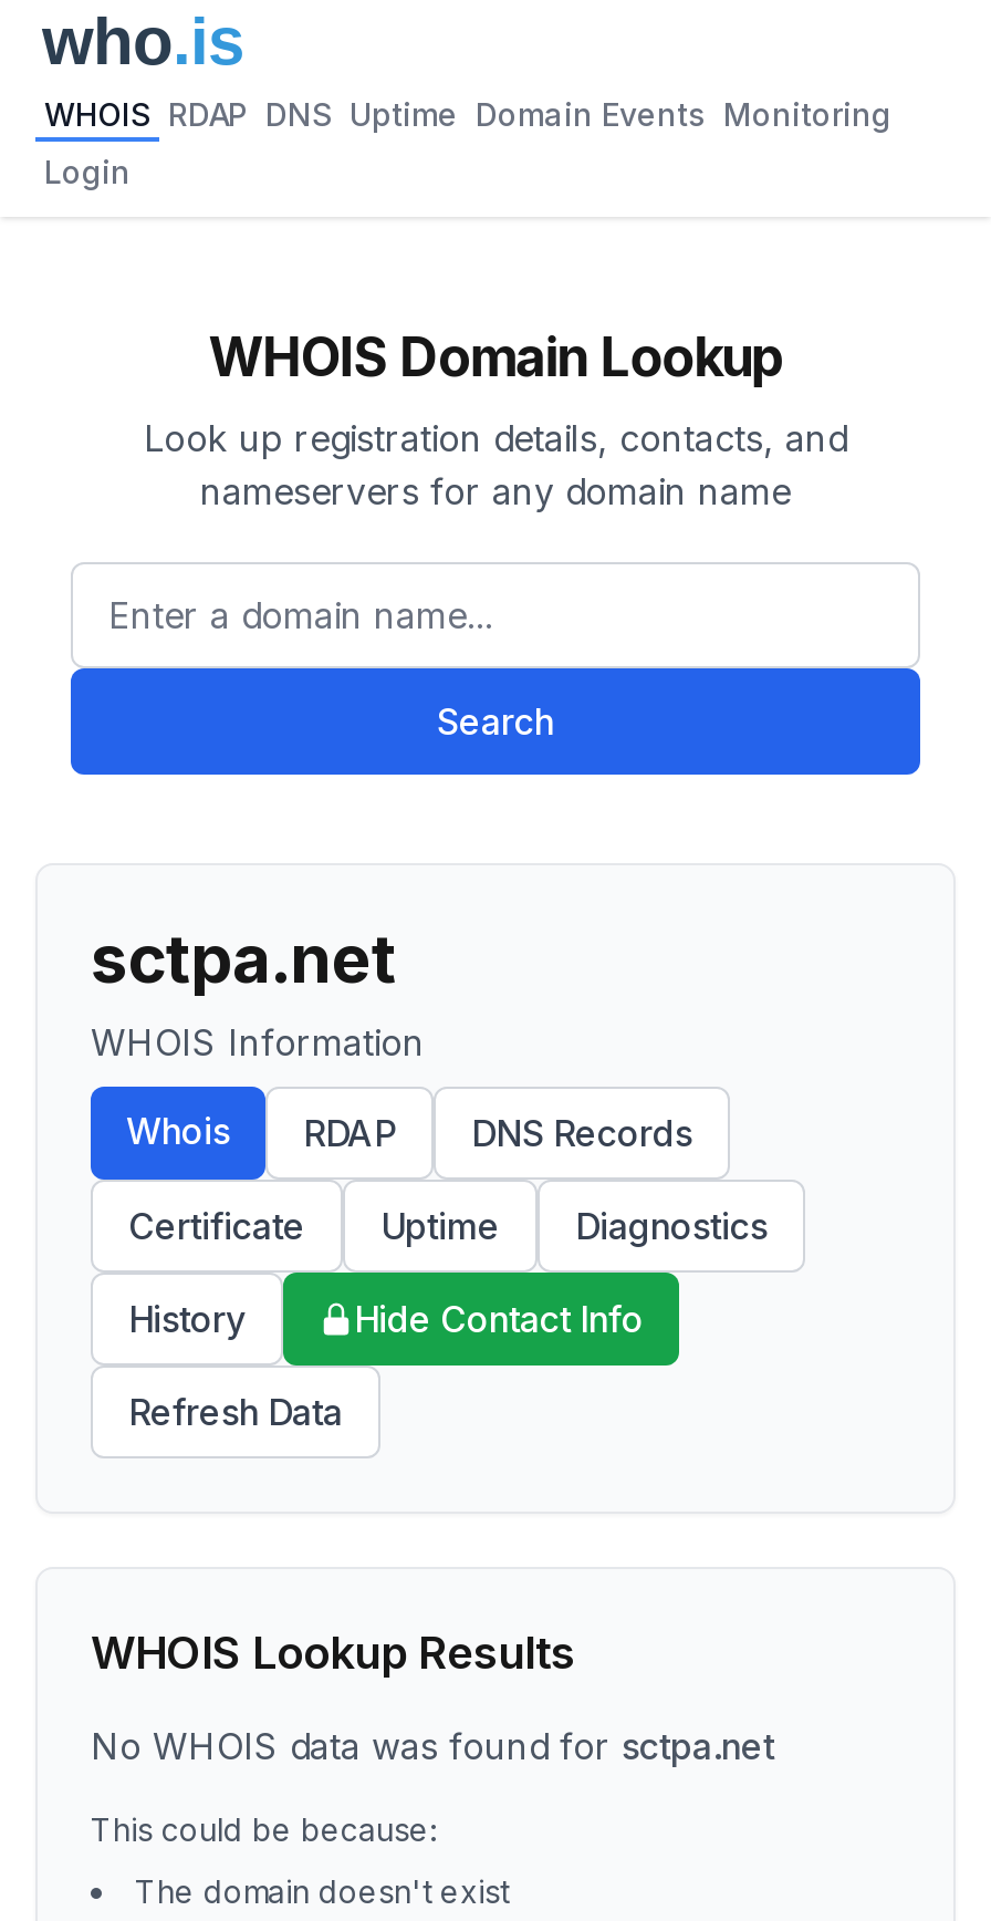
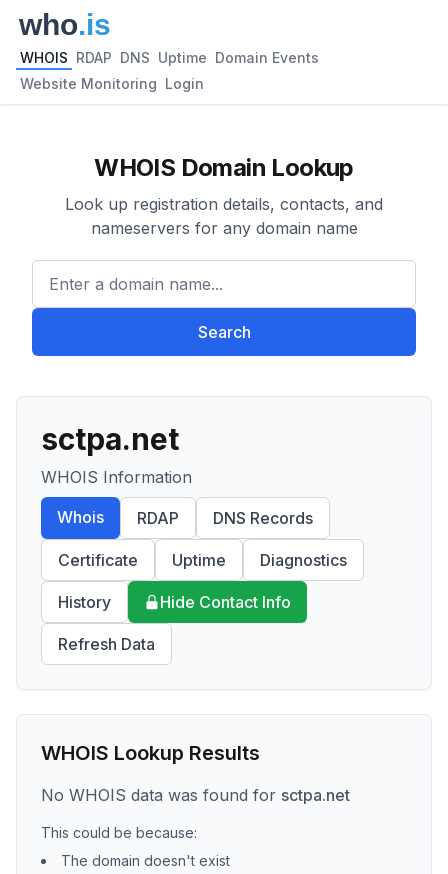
[44,95,891,133] WHOIS RDAP DNS Uptime Domain Events Monitoring -> [20,49,319,66] WHOIS RDAP DNS Uptime Domain Events
[44,153,131,190] Login -> [20,75,204,92] Website Monitoring Login

